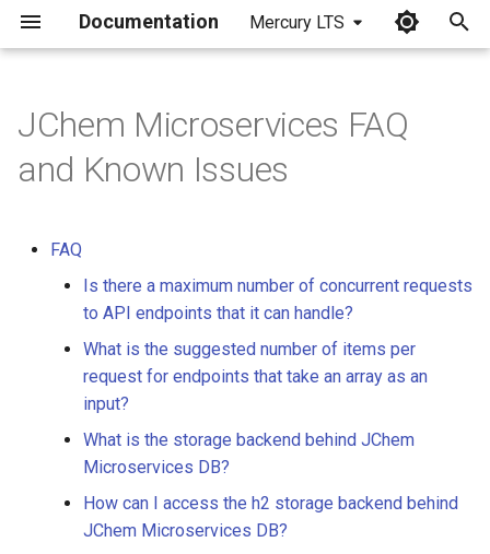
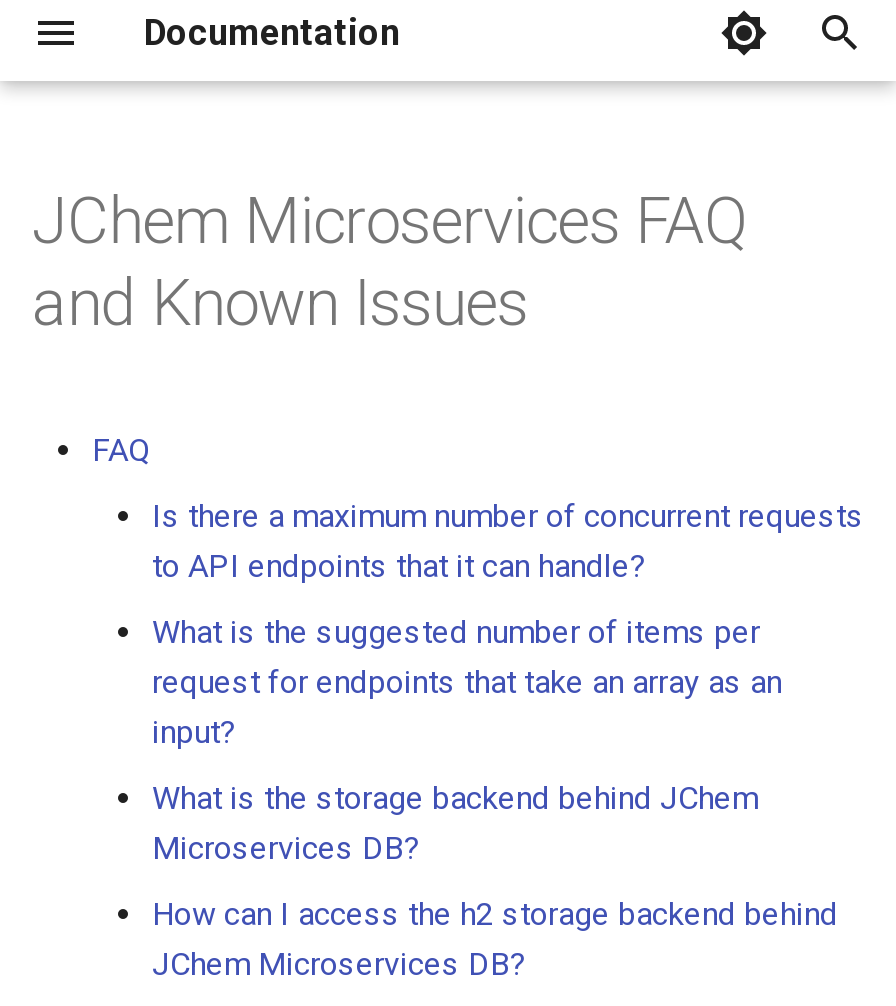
[249,12,345,33] Mercury LTS -> none

